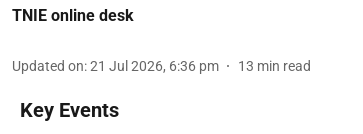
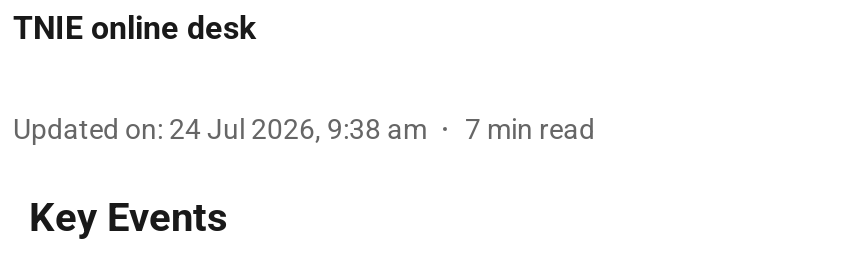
[12,58,219,74] Updated on: 21 Jul 2026, 6:36 pm -> [13,114,427,146] Updated on: 24 Jul 2026, 9:38 am
[238,58,311,74] 13 min read -> [465,114,595,146] 7 min read

